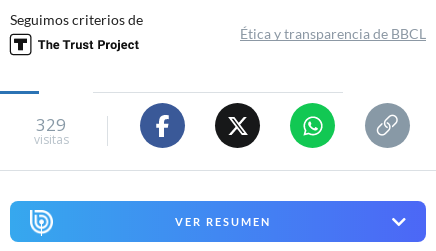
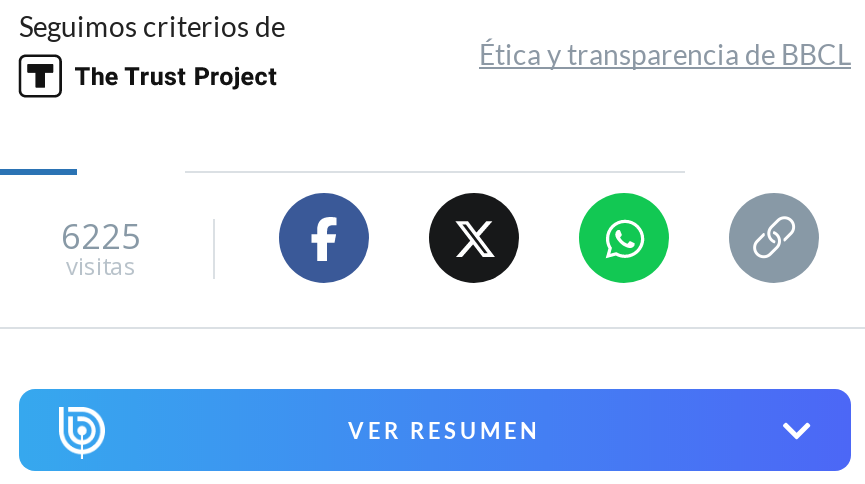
[36,113,66,136] 329 -> [61,213,141,259] 6225

